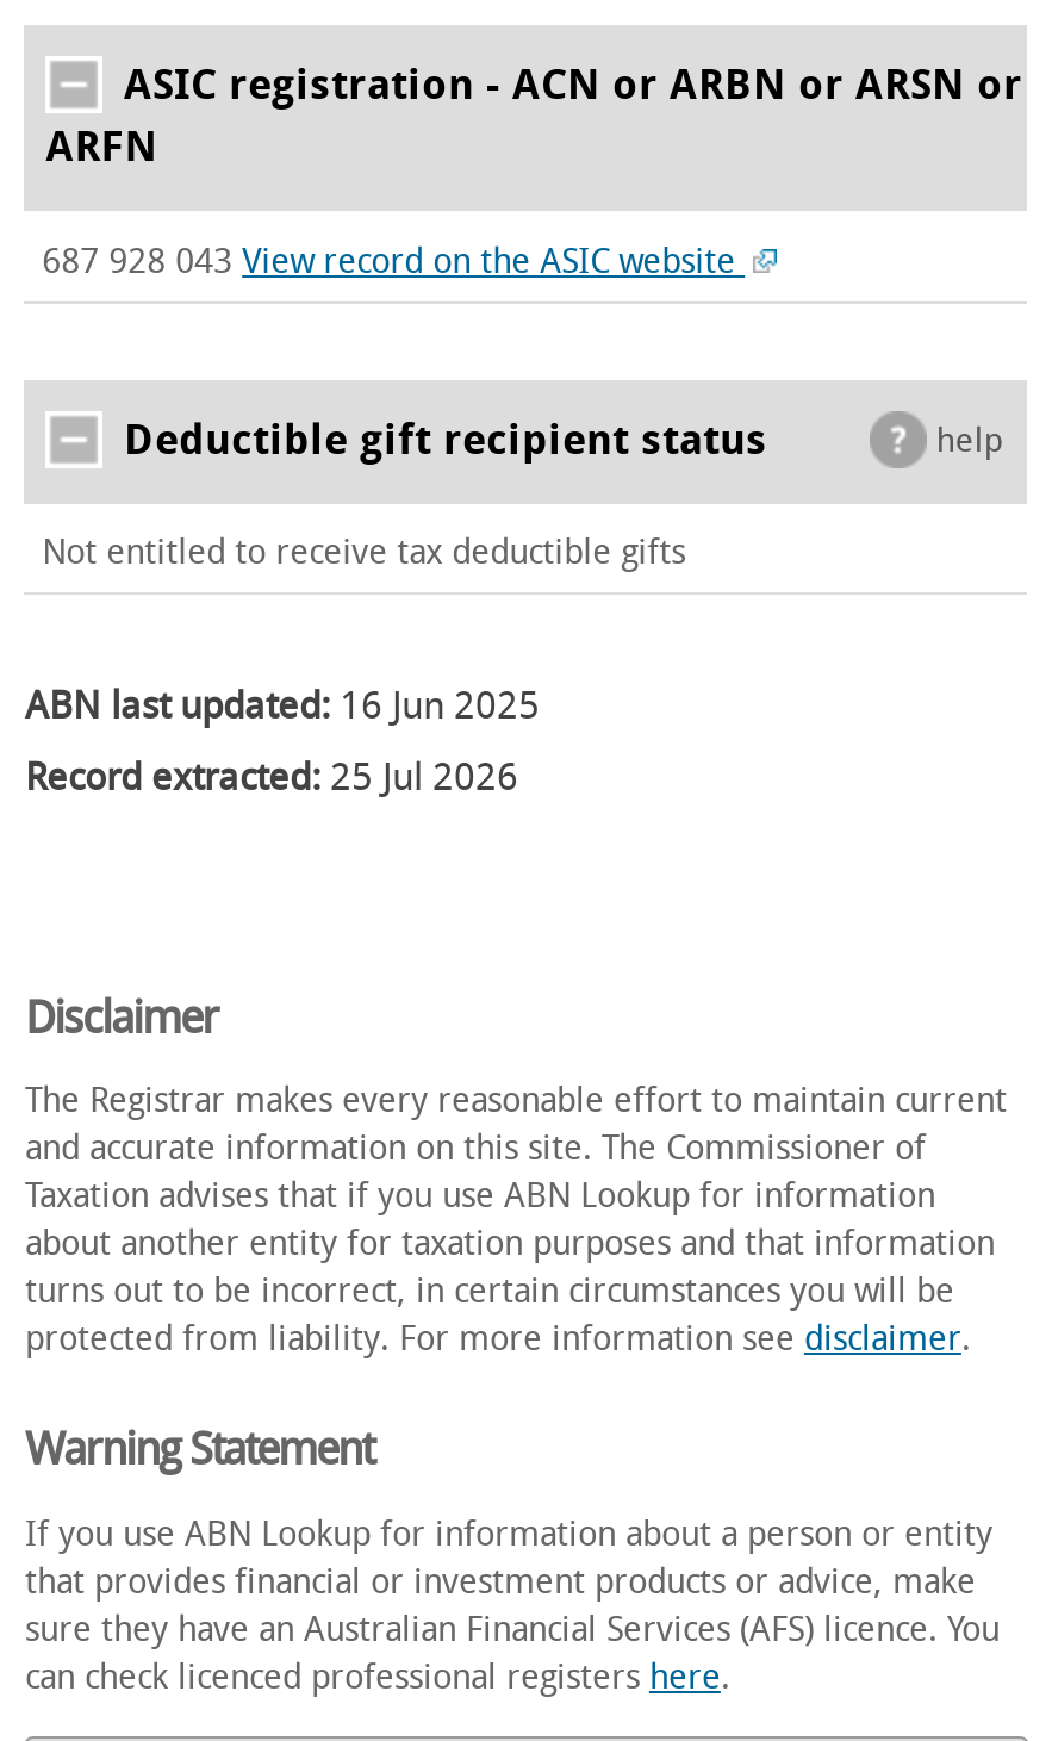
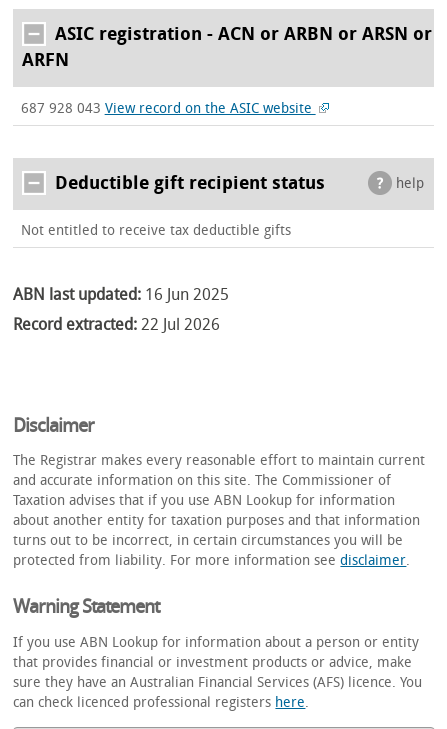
[25,755,518,801] Record extracted: 25 Jul 2026 -> [13,315,220,334] Record extracted: 22 Jul 2026

